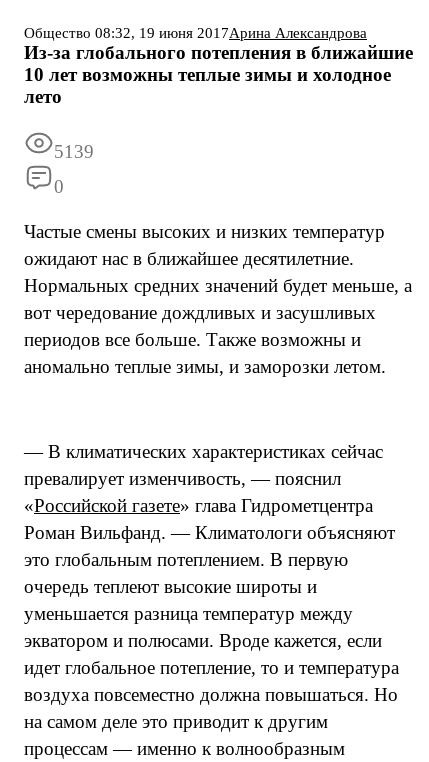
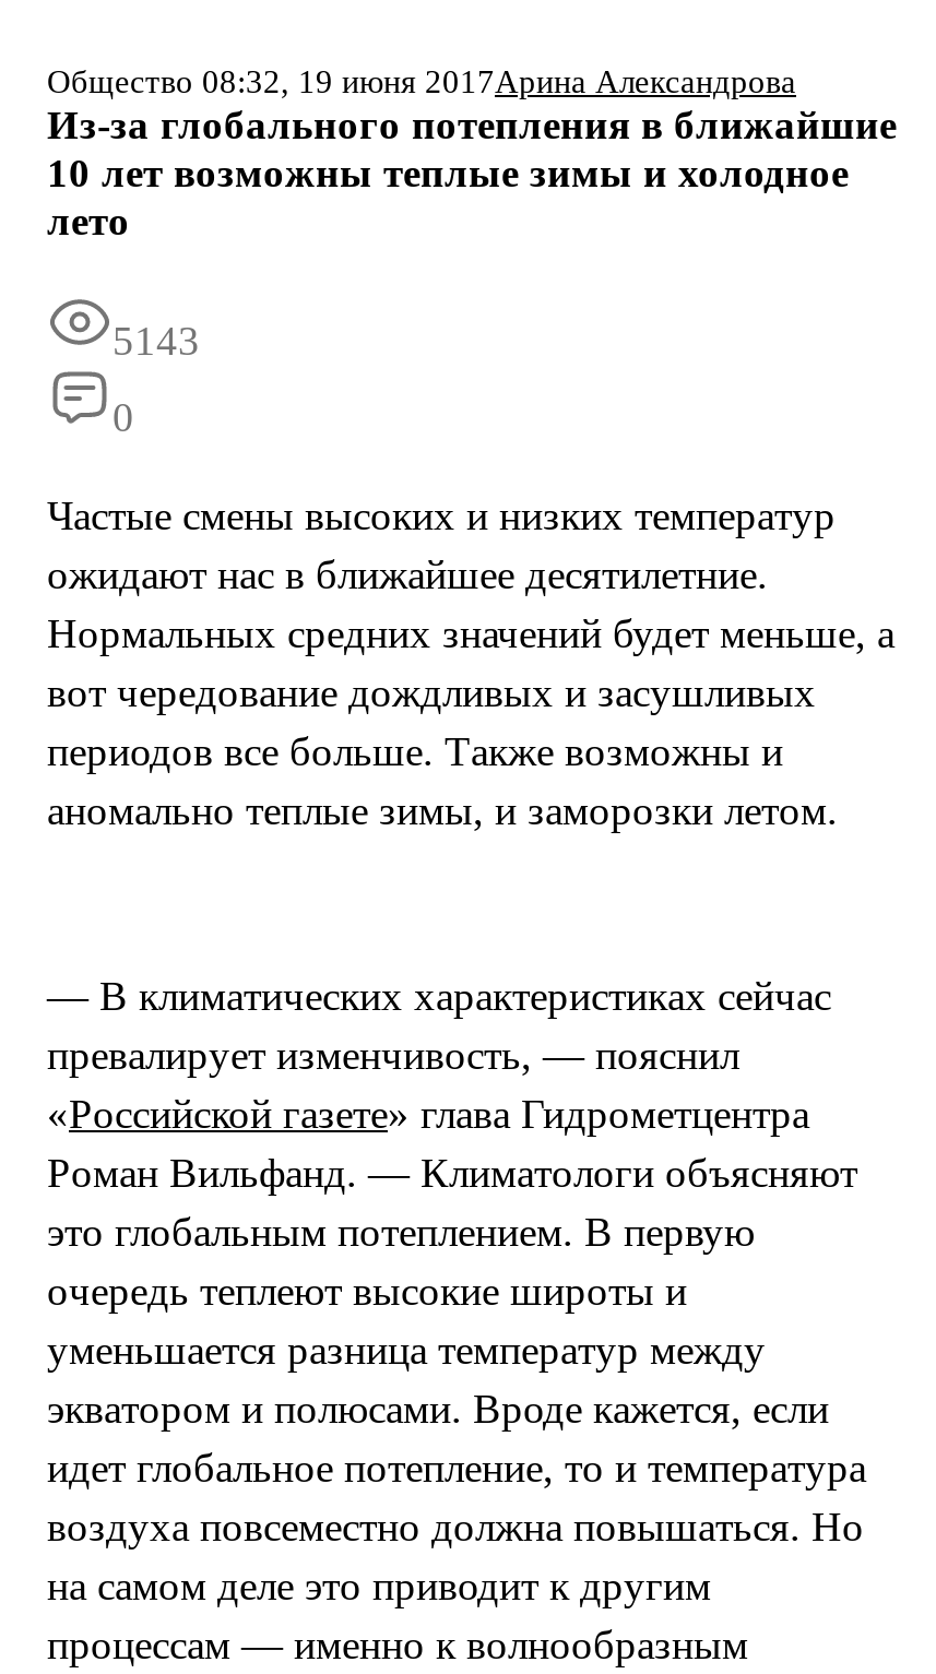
[54,141,94,162] 5139 -> [112,318,200,364] 5143

